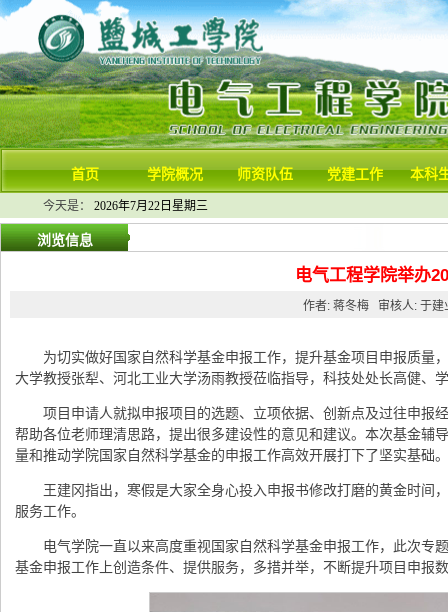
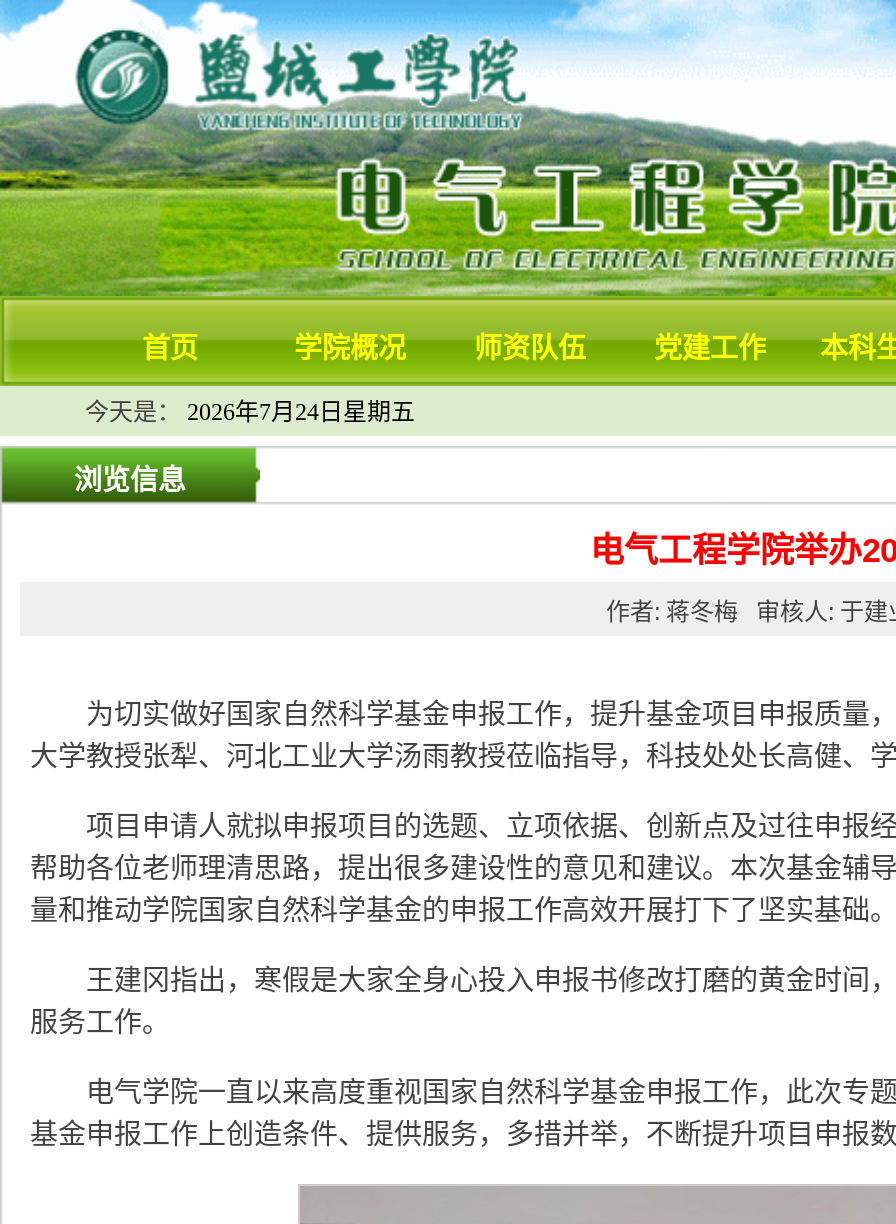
[42,199,207,213] 今天是：2026年7月22日星期三 -> [85,398,415,426] 今天是：2026年7月24日星期五

